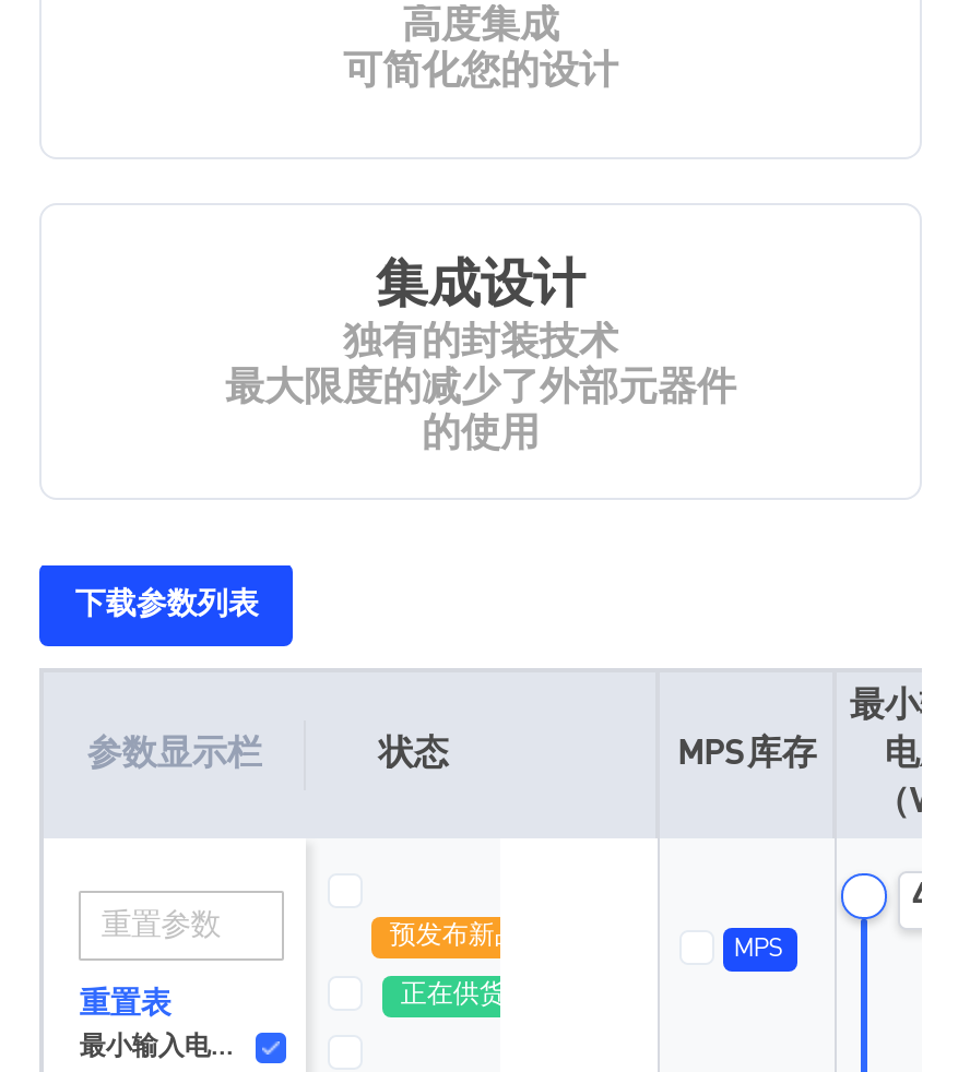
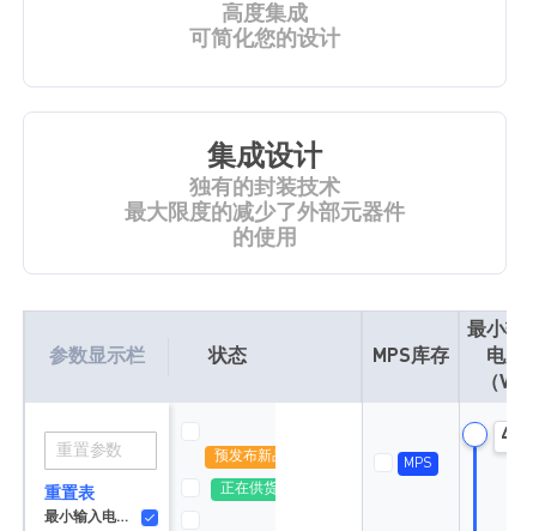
[75,589,259,620] 下载参数列表 -> none

